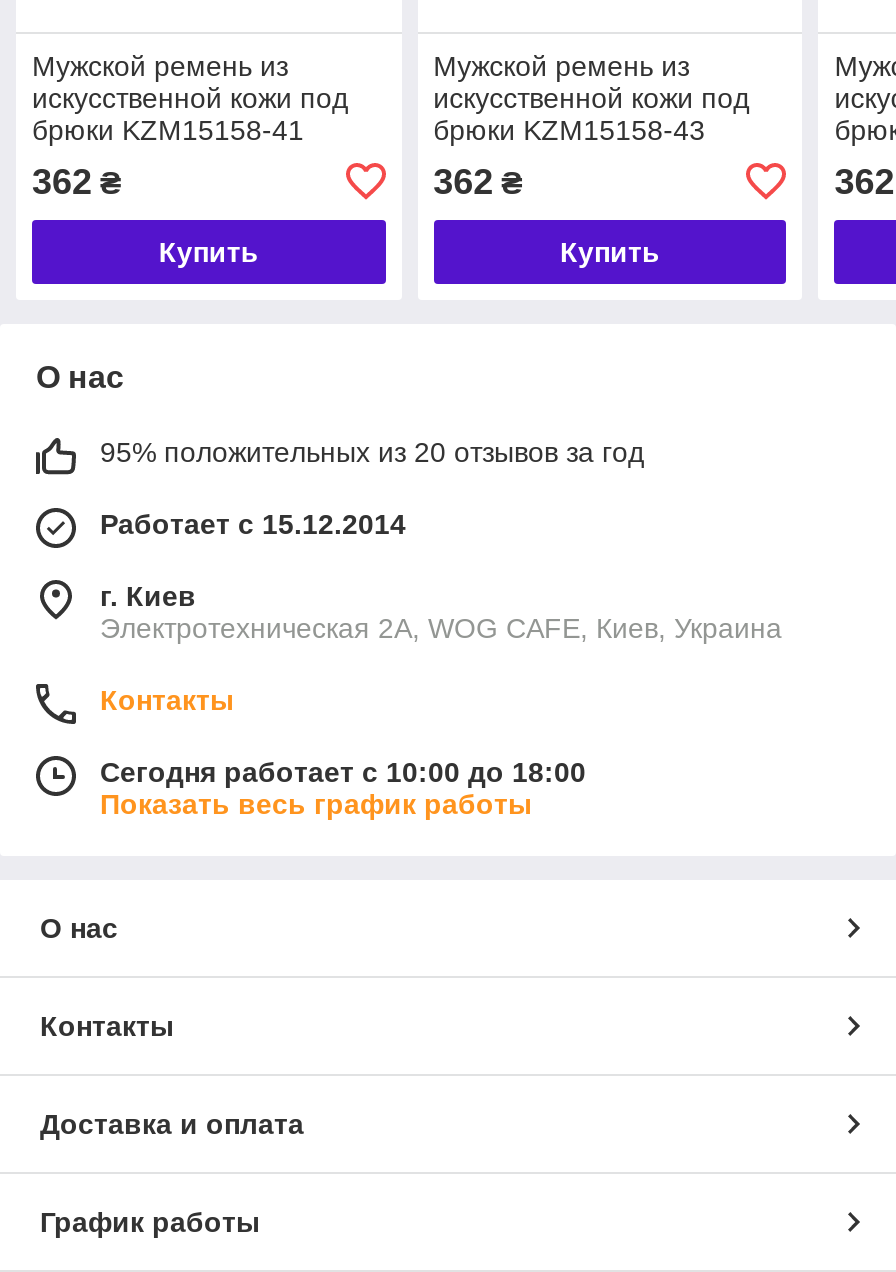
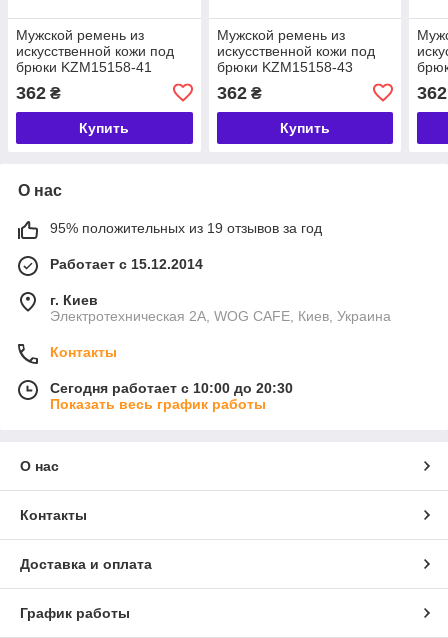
[100,436,644,468] 95% положительных из 20 отзывов за год -> [50,220,322,236] 95% положительных из 19 отзывов за год
[100,756,586,788] Сегодня работает с 10:00 до 18:00 -> [50,380,293,396] Сегодня работает с 10:00 до 20:30

